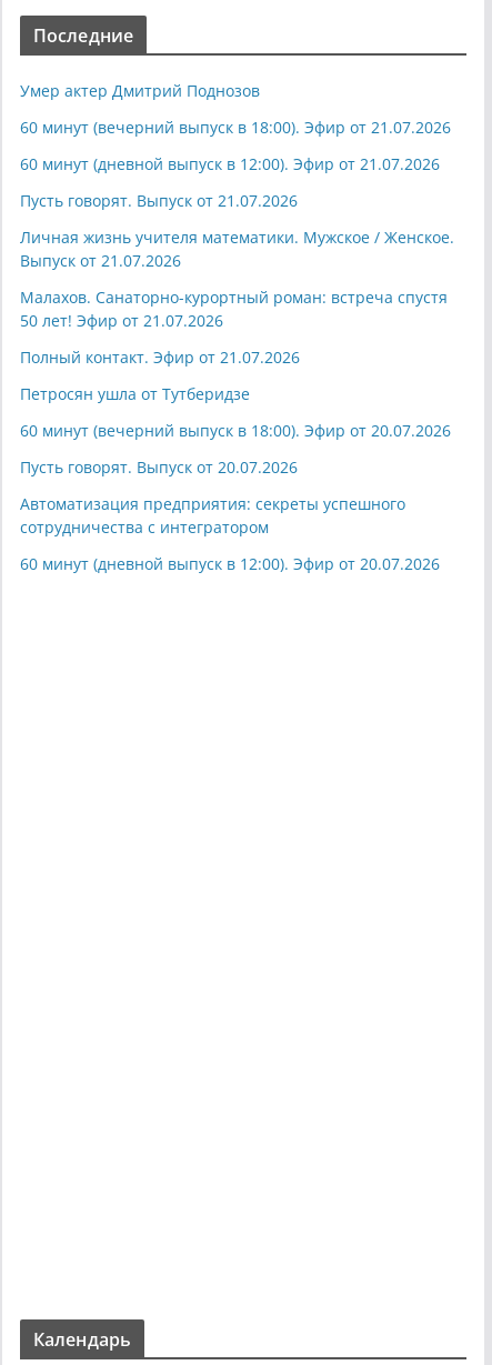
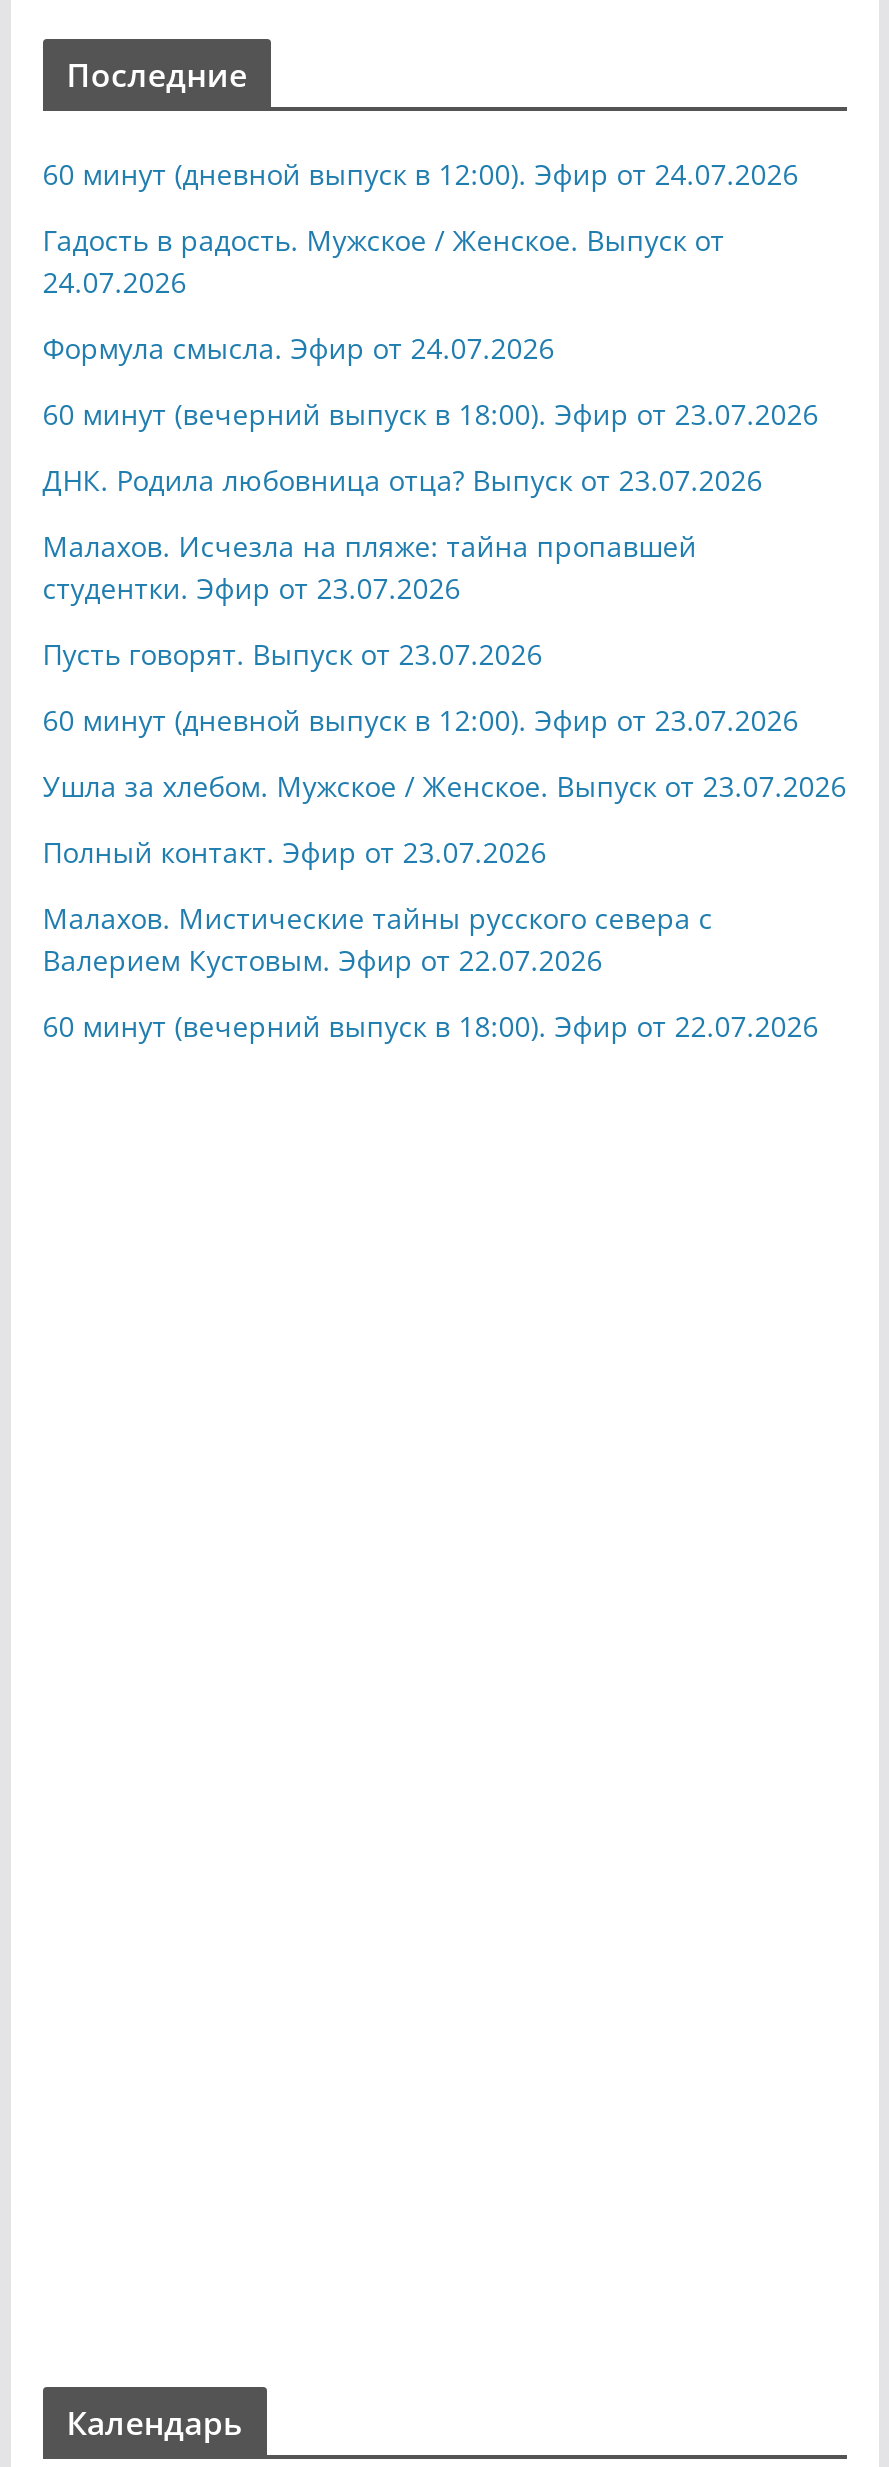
[20,80,260,101] Умер актер Дмитрий Поднозов -> [42,156,798,194] 60 минут (дневной выпуск в 12:00). Эфир от 24.07.2026
[20,117,451,138] 60 минут (вечерний выпуск в 18:00). Эфир от 21.07.2026 -> [42,222,724,302] Гадость в радость. Мужское / Женское. Выпуск от | 24.07.2026
[20,154,439,175] 60 минут (дневной выпуск в 12:00). Эфир от 21.07.2026 -> [42,330,554,368] Формула смысла. Эфир от 24.07.2026
[20,190,297,211] Пусть говорят. Выпуск от 21.07.2026 -> [42,396,818,434] 60 минут (вечерний выпуск в 18:00). Эфир от 23.07.2026
[20,227,454,271] Личная жизнь учителя математики. Мужское / Женское. | Выпуск от 21.07.2026 -> [42,462,762,500] ДНК. Родила любовница отца? Выпуск от 23.07.2026
[20,287,447,331] Малахов. Санаторно-курортный роман: встреча спустя | 50 лет! Эфир от 21.07.2026 -> [42,528,696,608] Малахов. Исчезла на пляже: тайна пропавшей | студентки. Эфир от 23.07.2026
[20,347,300,368] Полный контакт. Эфир от 21.07.2026 -> [42,636,542,674] Пусть говорят. Выпуск от 23.07.2026
[20,384,250,405] Петросян ушла от Тутберидзе -> [42,702,798,740] 60 минут (дневной выпуск в 12:00). Эфир от 23.07.2026
[20,420,451,441] 60 минут (вечерний выпуск в 18:00). Эфир от 20.07.2026 -> [42,768,846,806] Ушла за хлебом. Мужское / Женское. Выпуск от 23.07.2026
[20,457,297,478] Пусть говорят. Выпуск от 20.07.2026 -> [42,834,546,872] Полный контакт. Эфир от 23.07.2026
[20,493,405,538] Автоматизация предприятия: секреты успешного | сотрудничества с интегратором -> [42,900,712,980] Малахов. Мистические тайны русского севера с | Валерием Кустовым. Эфир от 22.07.2026
[20,553,439,575] 60 минут (дневной выпуск в 12:00). Эфир от 20.07.2026 -> [42,1008,818,1046] 60 минут (вечерний выпуск в 18:00). Эфир от 22.07.2026

